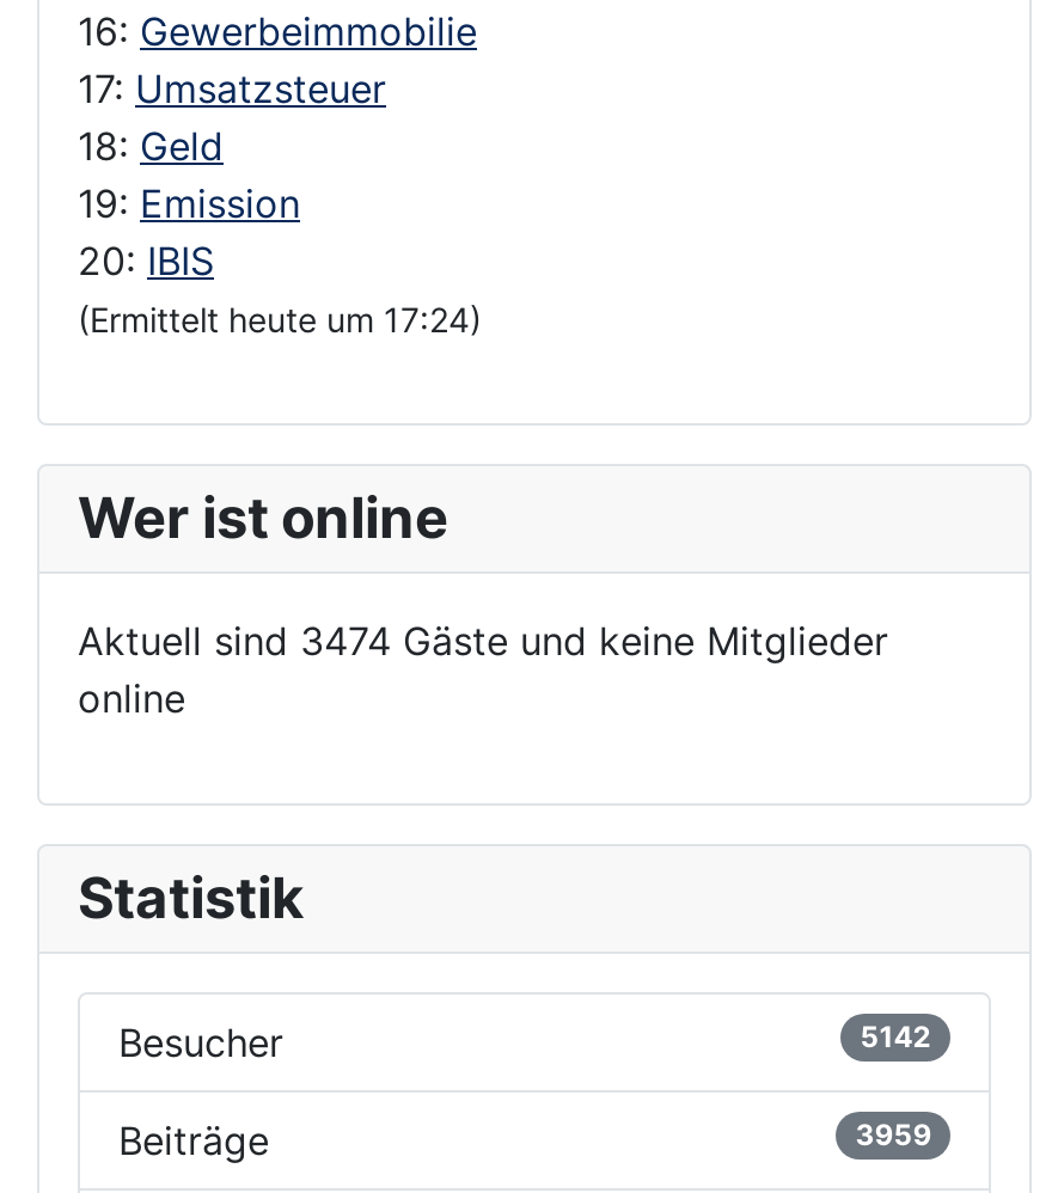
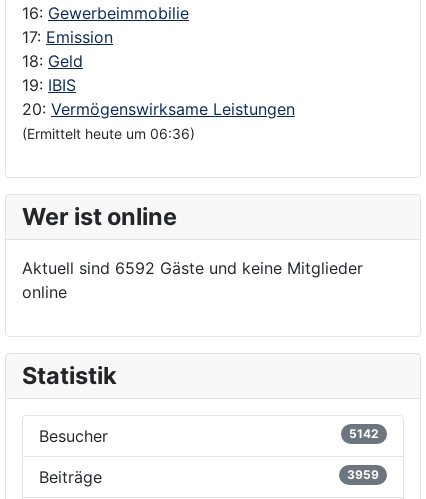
[78,63,386,111] 17: Umsatzsteuer -> [22,26,113,46] 17: Emission
[78,178,482,338] 19: Emission | 20: IBIS | (Ermittelt heute um 17:24) -> [22,74,295,141] 19: IBIS | 20: Vermögenswirksame Leistungen | (Ermittelt heute um 06:36)
[78,616,888,663] Aktuell sind 3474 Gäste und keine Mitglieder -> [22,257,363,277] Aktuell sind 6592 Gäste und keine Mitglieder

